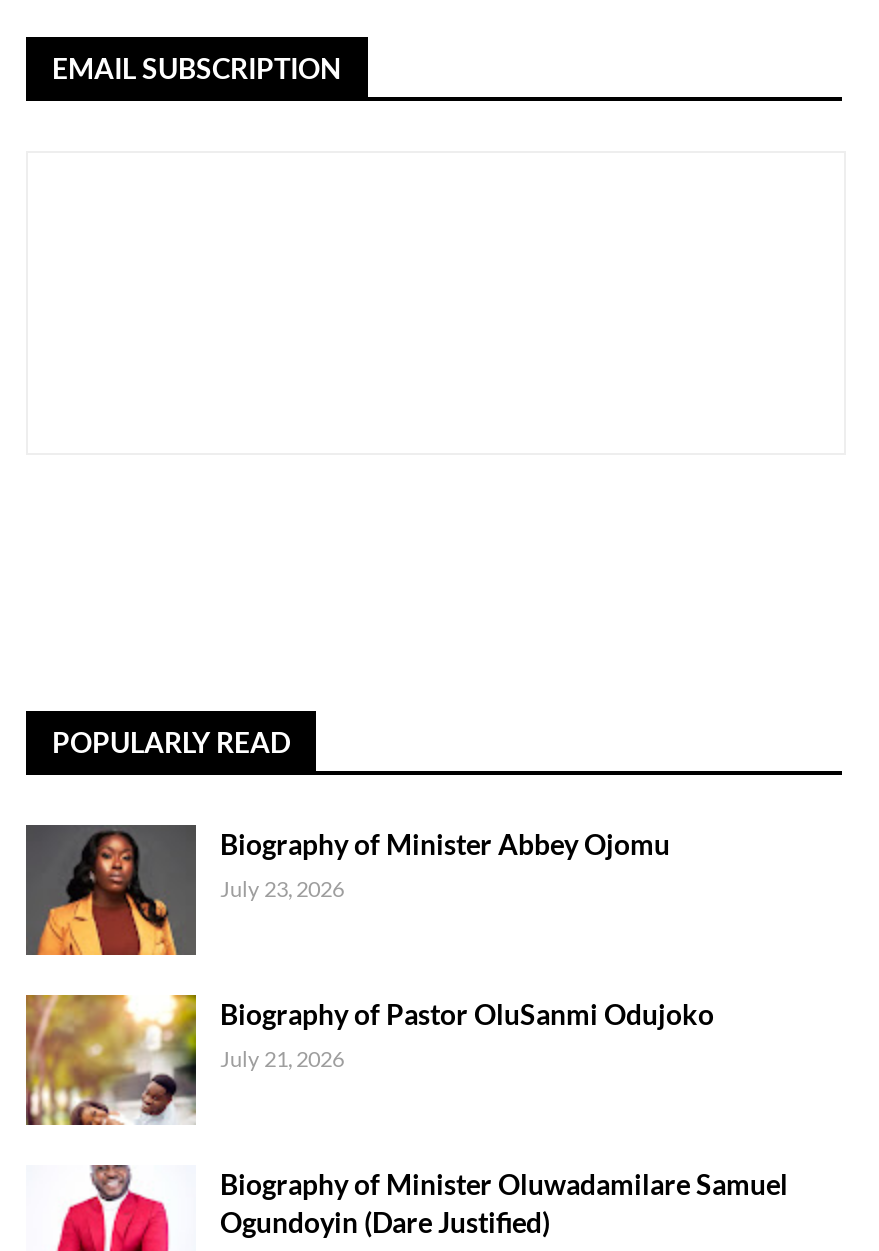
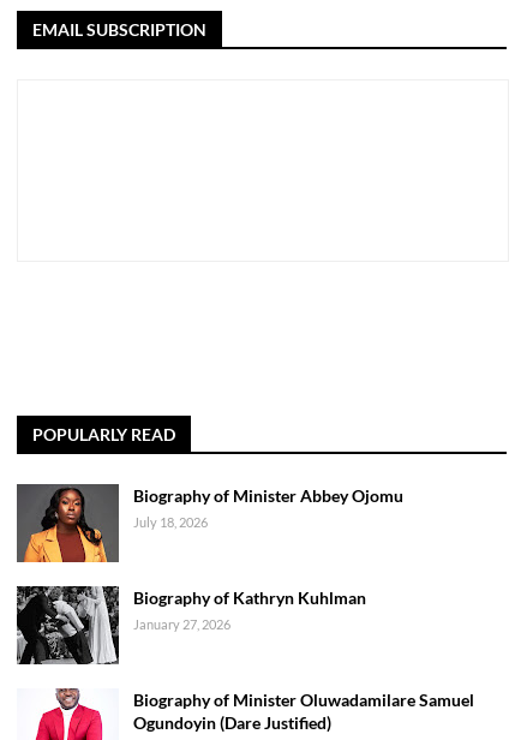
[220,875,344,901] July 23, 2026 -> [133,514,208,530] July 18, 2026
[24,993,714,1127] [image] | Biography of Pastor OluSanmi Odujoko | July 21, 2026 -> [16,585,366,666] [image] | Biography of Kathryn Kuhlman | January 27, 2026

